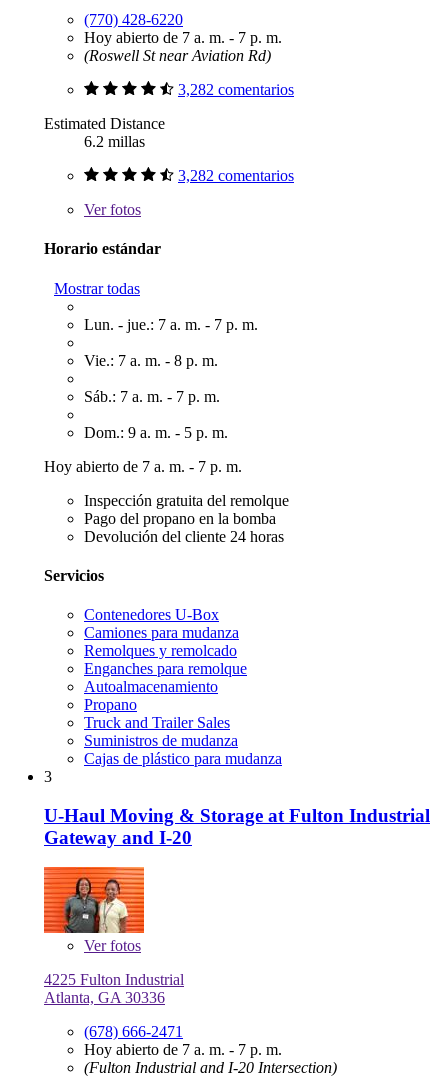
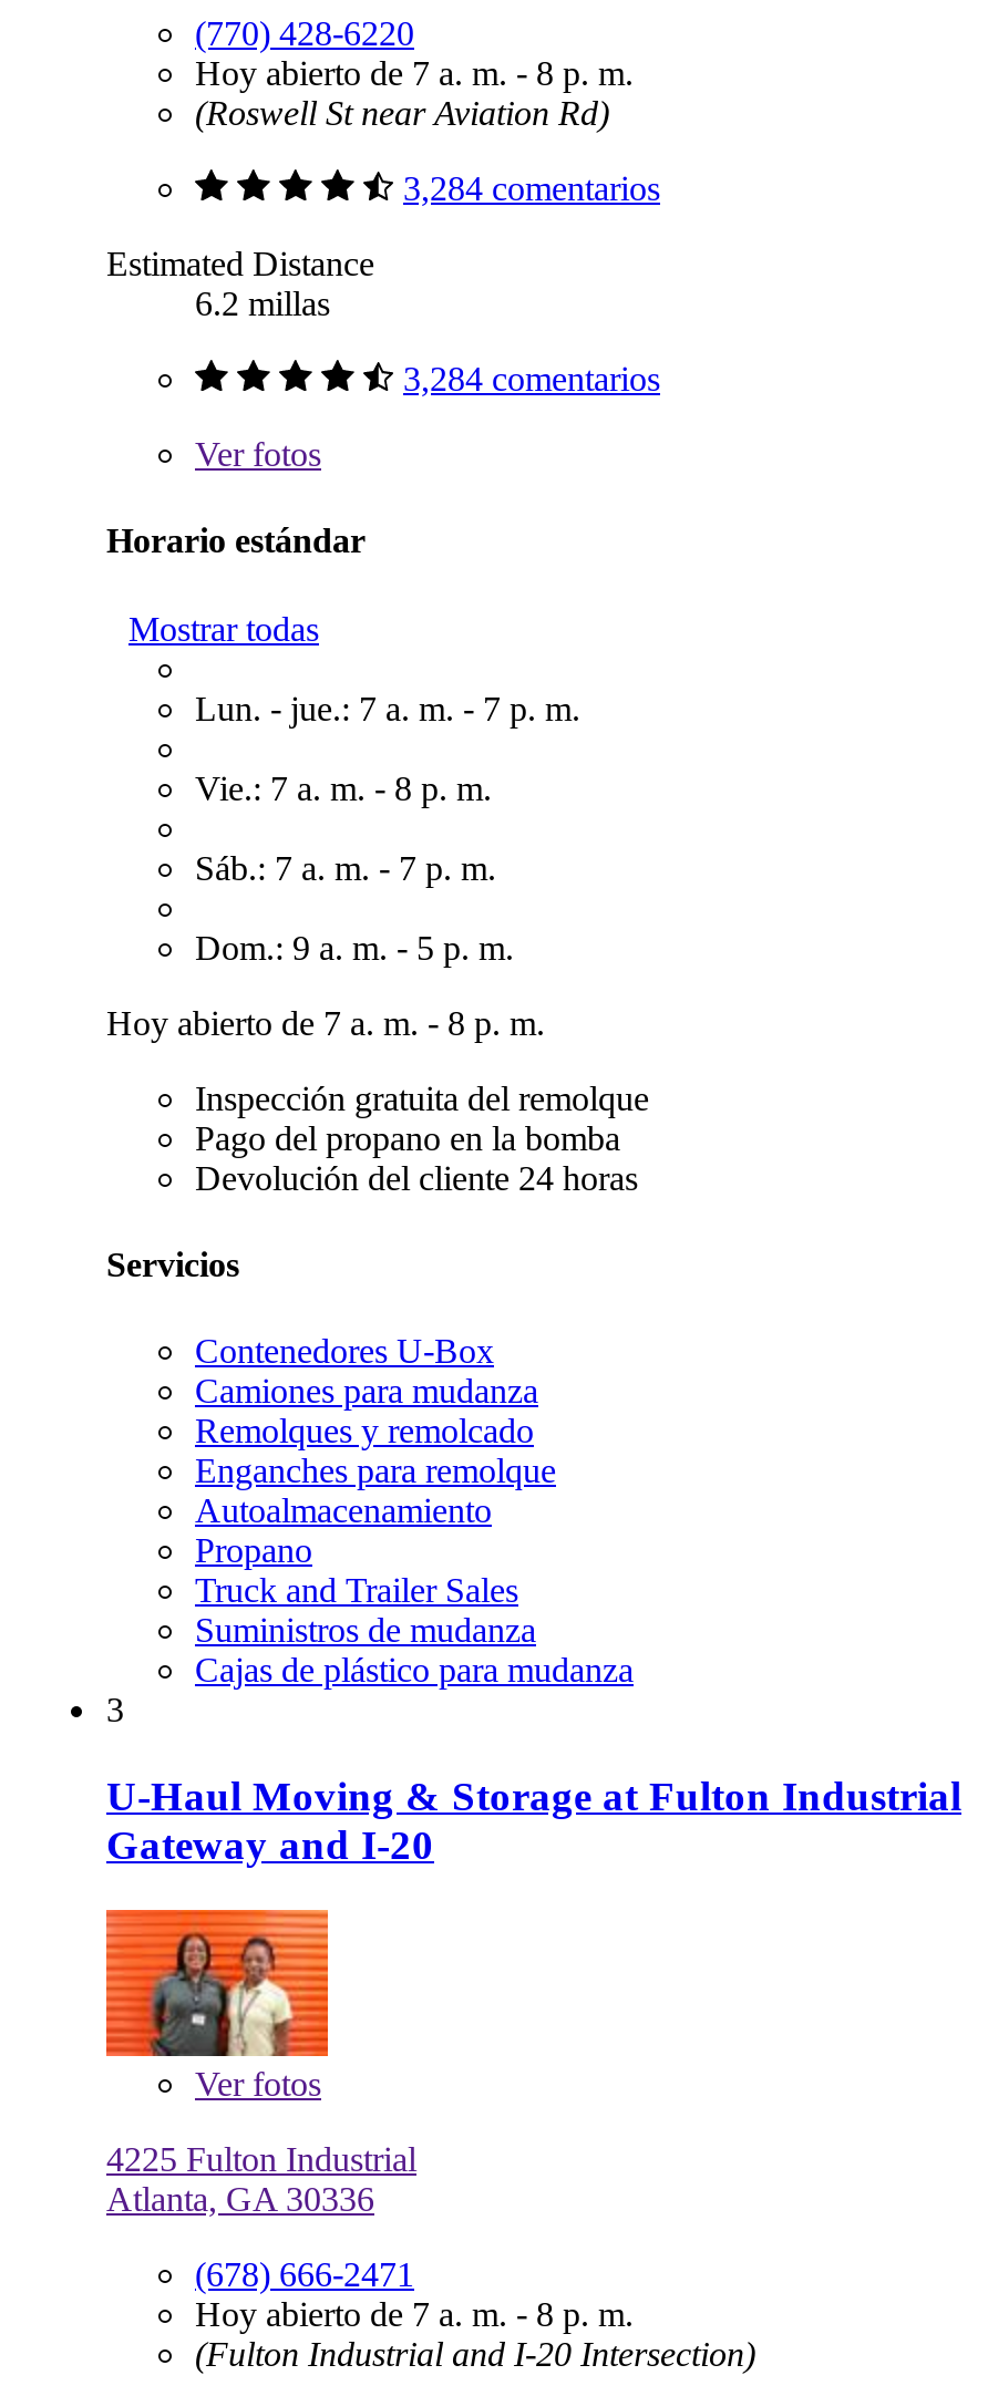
[84,29,282,46] Hoy abierto de 7 a. m. - 7 p. m. -> [195,54,634,92] Hoy abierto de 7 a. m. - 8 p. m.
[178,81,294,98] 3,282 comentarios -> [403,169,660,207] 3,284 comentarios
[178,167,294,184] 3,282 comentarios -> [403,360,660,397] 3,284 comentarios
[44,457,242,474] Hoy abierto de 7 a. m. - 7 p. m. -> [106,1003,545,1041] Hoy abierto de 7 a. m. - 8 p. m.
[84,1041,282,1058] Hoy abierto de 7 a. m. - 7 p. m. -> [195,2296,634,2334] Hoy abierto de 7 a. m. - 8 p. m.

